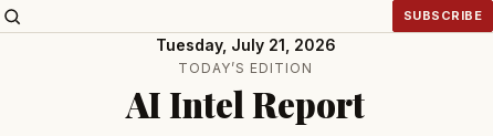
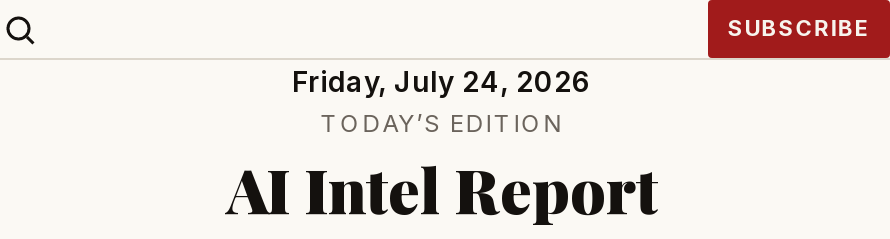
[155,35,335,54] Tuesday, July 21, 2026 -> [292,64,592,98] Friday, July 24, 2026

